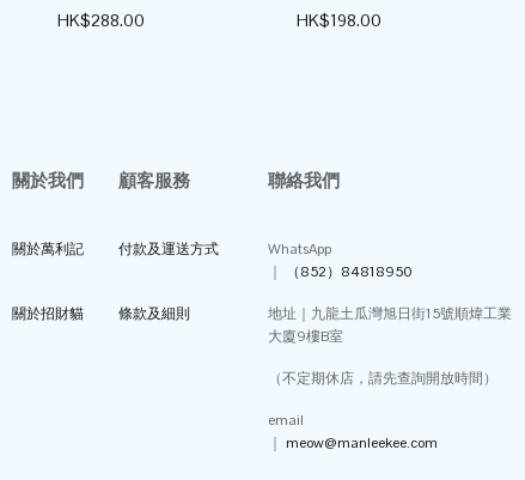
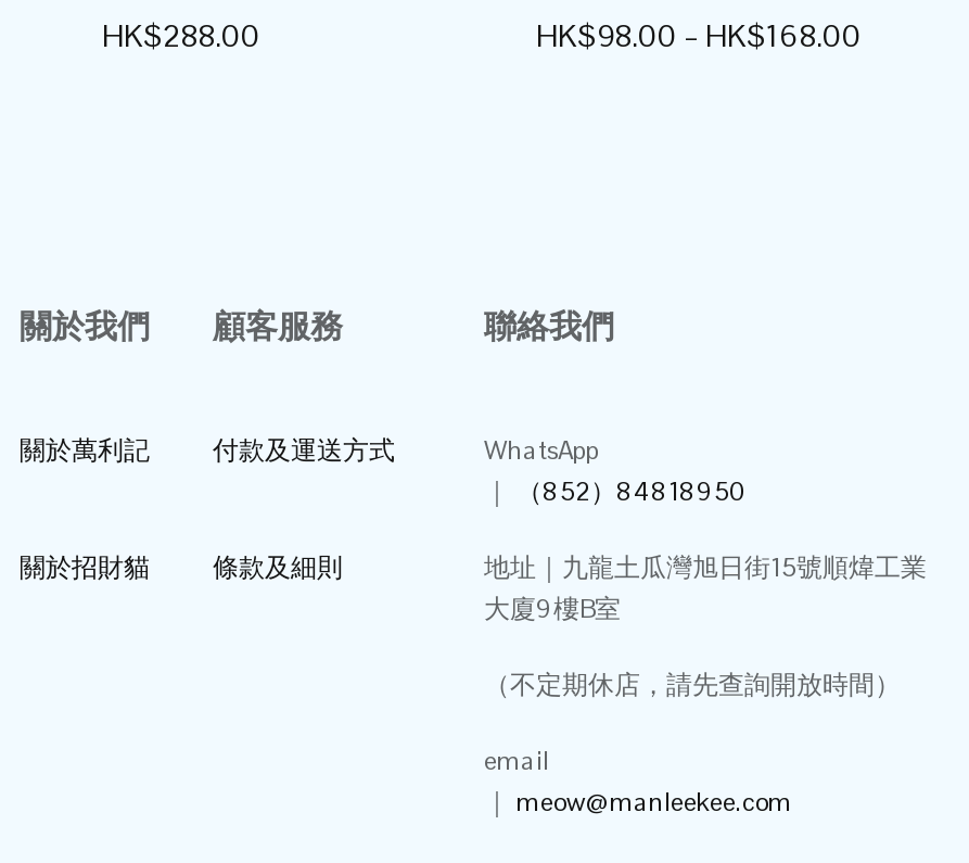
[297,9,381,31] HK$198.00 -> [536,13,862,54] HK$98.00 – HK$168.00

